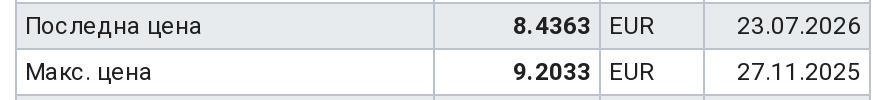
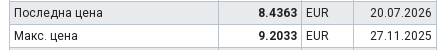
[737,12,861,40] 23.07.2026 -> [370,6,432,20] 20.07.2026

